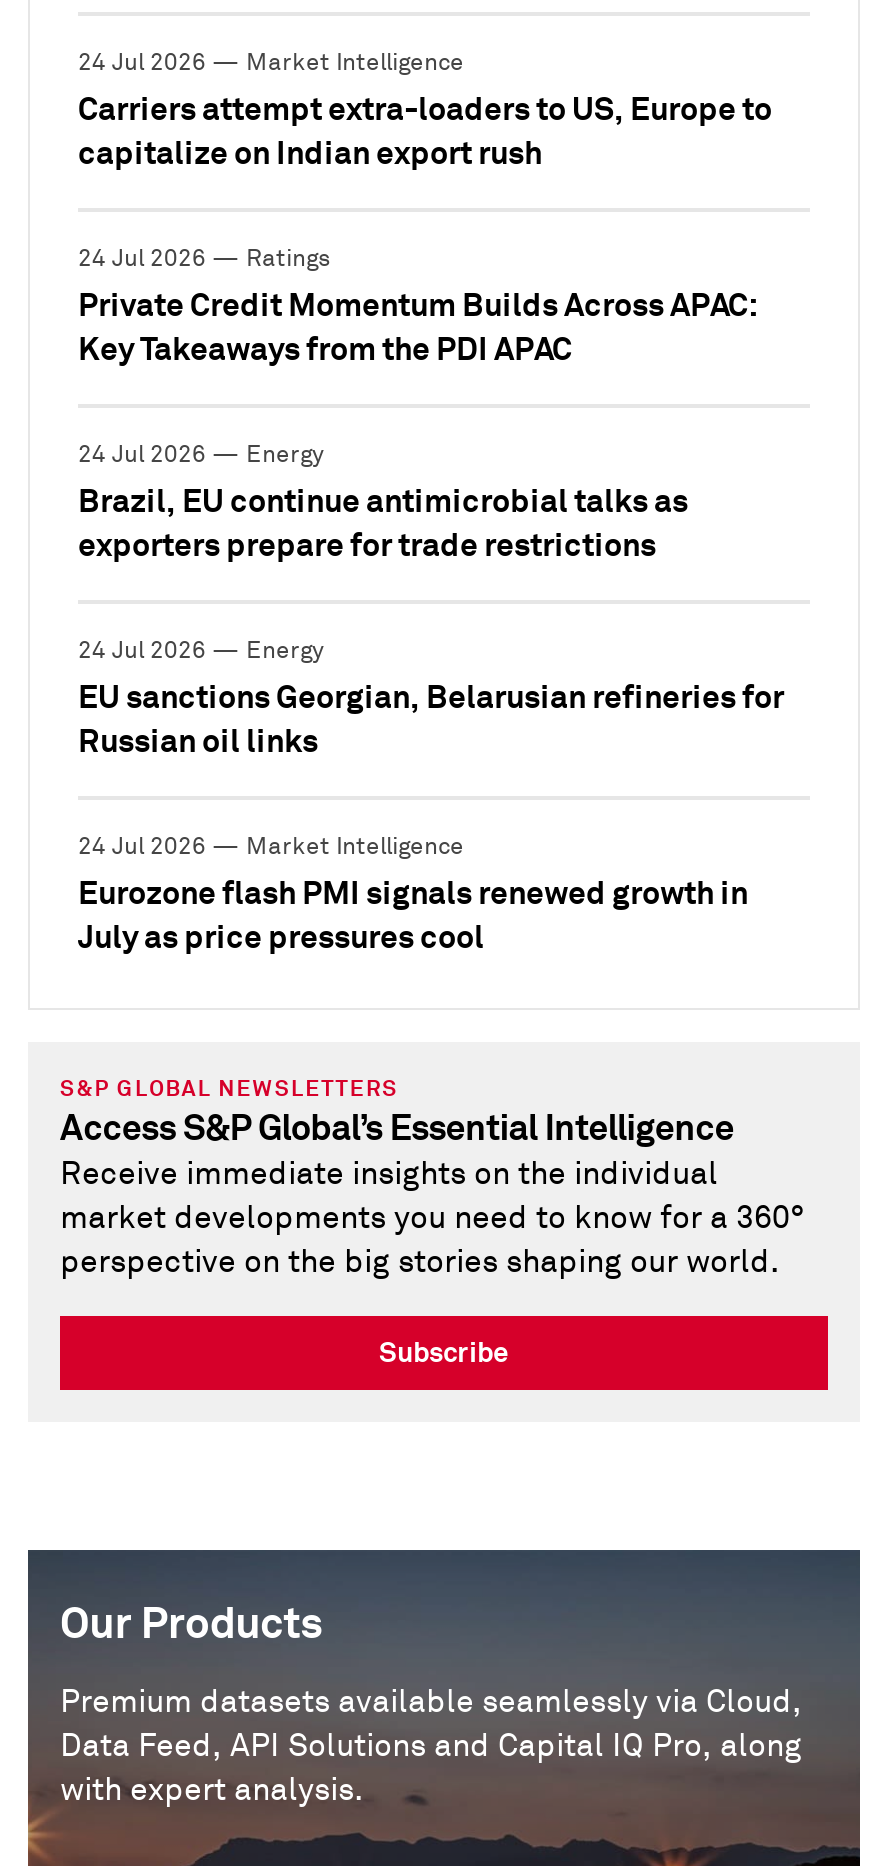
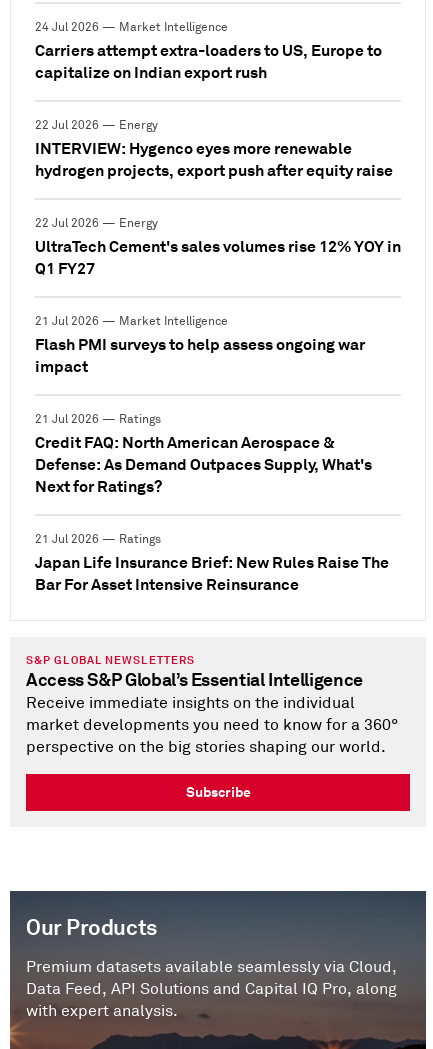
[78,245,784,959] 24 Jul 2026 — Ratings | Private Credit Momentum Builds Across APAC: | Key Takeaways from the PDI APAC | 24 Jul 2026 — Energy | Brazil, EU continue antimicrobial talks as | exporters prepare for trade restrictions | 24 Jul 2026 — Energy | EU sanctions Georgian, Belarusian refineries for | Russian oil links | 24 Jul 2026 — Market Intelligence | Eurozone flash PMI signals renewed growth in | July as price pressures cool -> [35,118,401,595] 22 Jul 2026 — Energy | INTERVIEW: Hygenco eyes more renewable | hydrogen projects, export push after equity raise | 22 Jul 2026 — Energy | UltraTech Cement's sales volumes rise 12% YOY in | Q1 FY27 | 21 Jul 2026 — Market Intelligence | Flash PMI surveys to help assess ongoing war | impact | 21 Jul 2026 — Ratings | Credit FAQ: North American Aerospace & | Defense: As Demand Outpaces Supply, What's | Next for Ratings? | 21 Jul 2026 — Ratings | Japan Life Insurance Brief: New Rules Raise The | Bar For Asset Intensive Reinsurance

